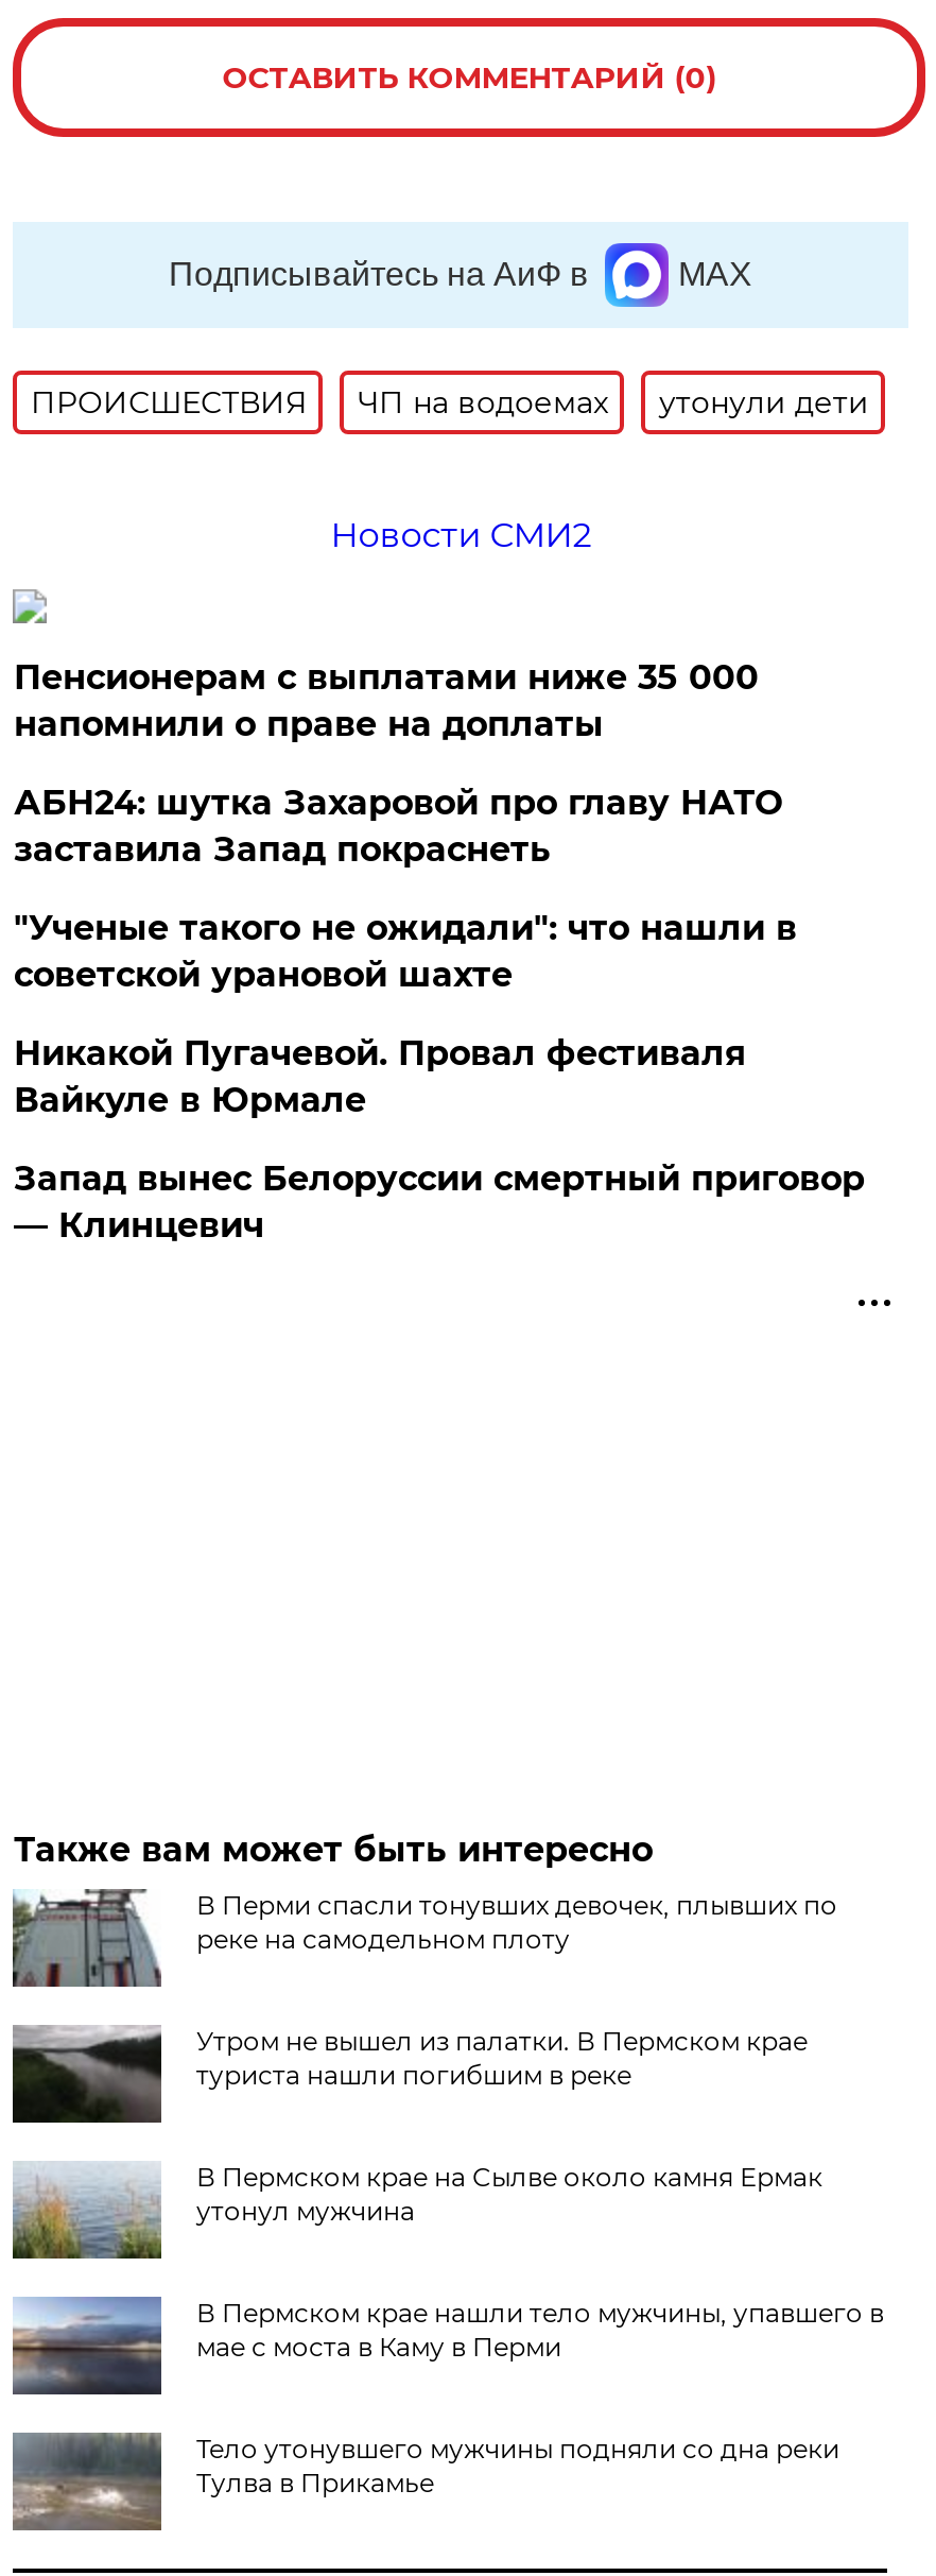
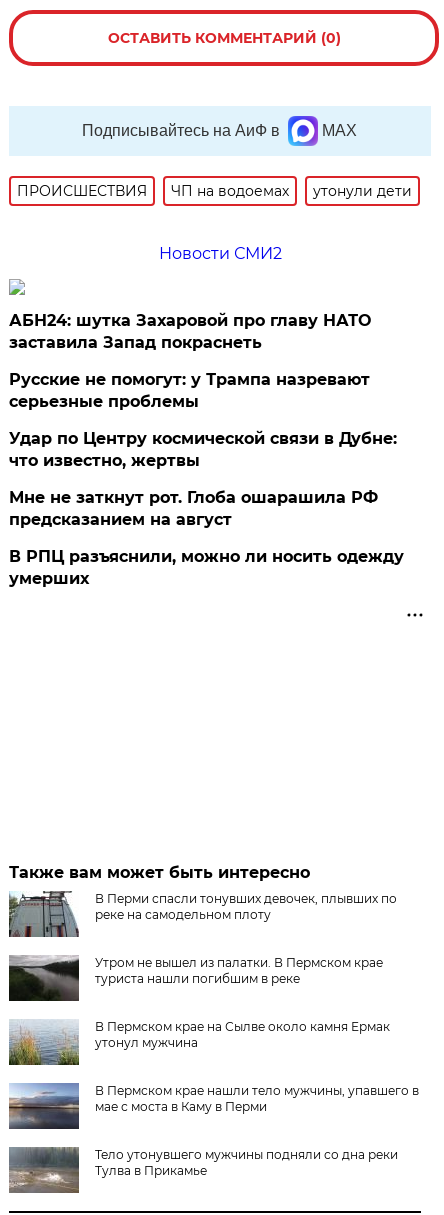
[14,657,759,744] Пенсионерам с выплатами ниже 35 000 | напомнили о праве на доплаты -> none
moved [14,783,782,870] -> [9,311,371,352]: АБН24: шутка Захаровой про главу НАТО | заставила Запад покраснеть
[14,908,865,1246] "Ученые такого не ожидали": что нашли в | советской урановой шахте | Никакой Пугачевой. Провал фестиваля | Вайкуле в Юрмале | Запад вынес Белоруссии смертный приговор | — Клинцевич -> [9,370,404,588] Русские не помогут: у Трампа назревают | серьезные проблемы | Удар по Центру космической связи в Дубне: | что известно, жертвы | Мне не заткнут рот. Глоба ошарашила РФ | предсказанием на август | В РПЦ разъяснили, можно ли носить одежду | умерших

